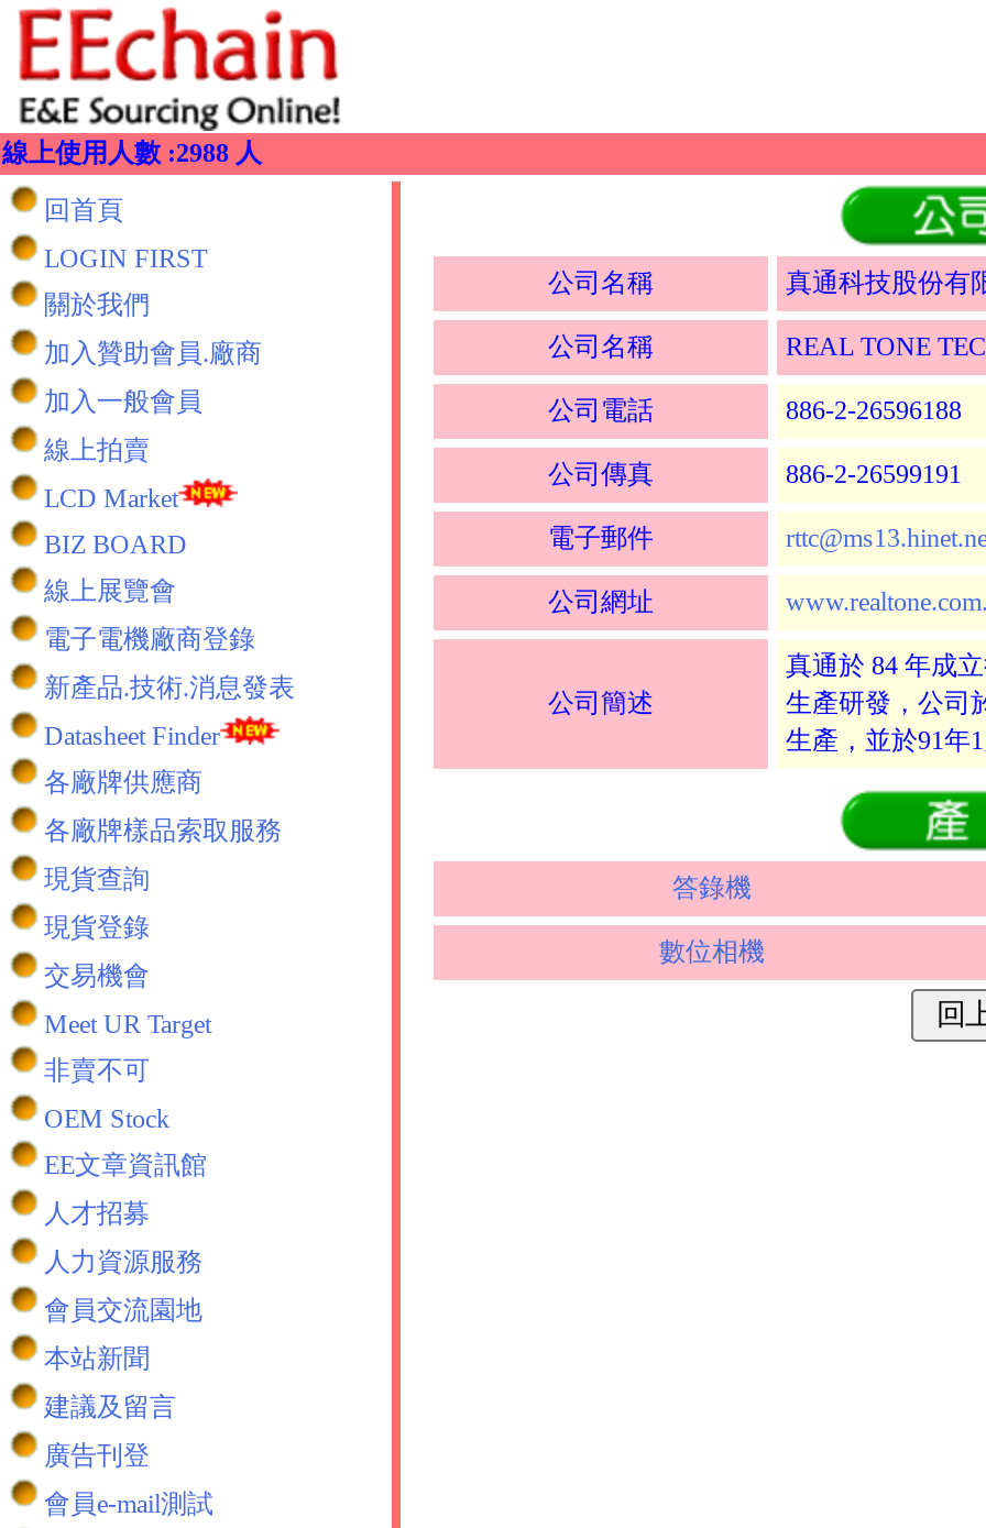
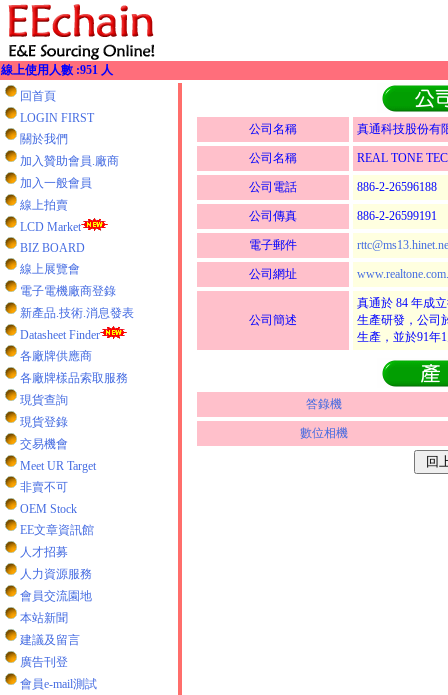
[2,138,262,168] 線上使用人數 :2988 人 -> [1,63,113,77] 線上使用人數 :951 人

